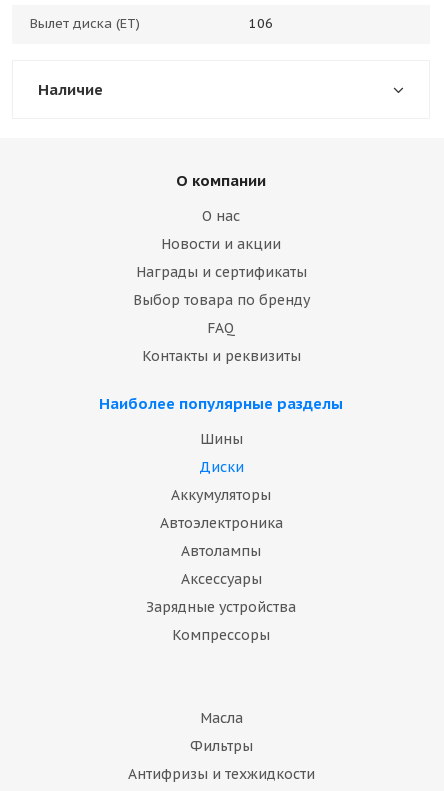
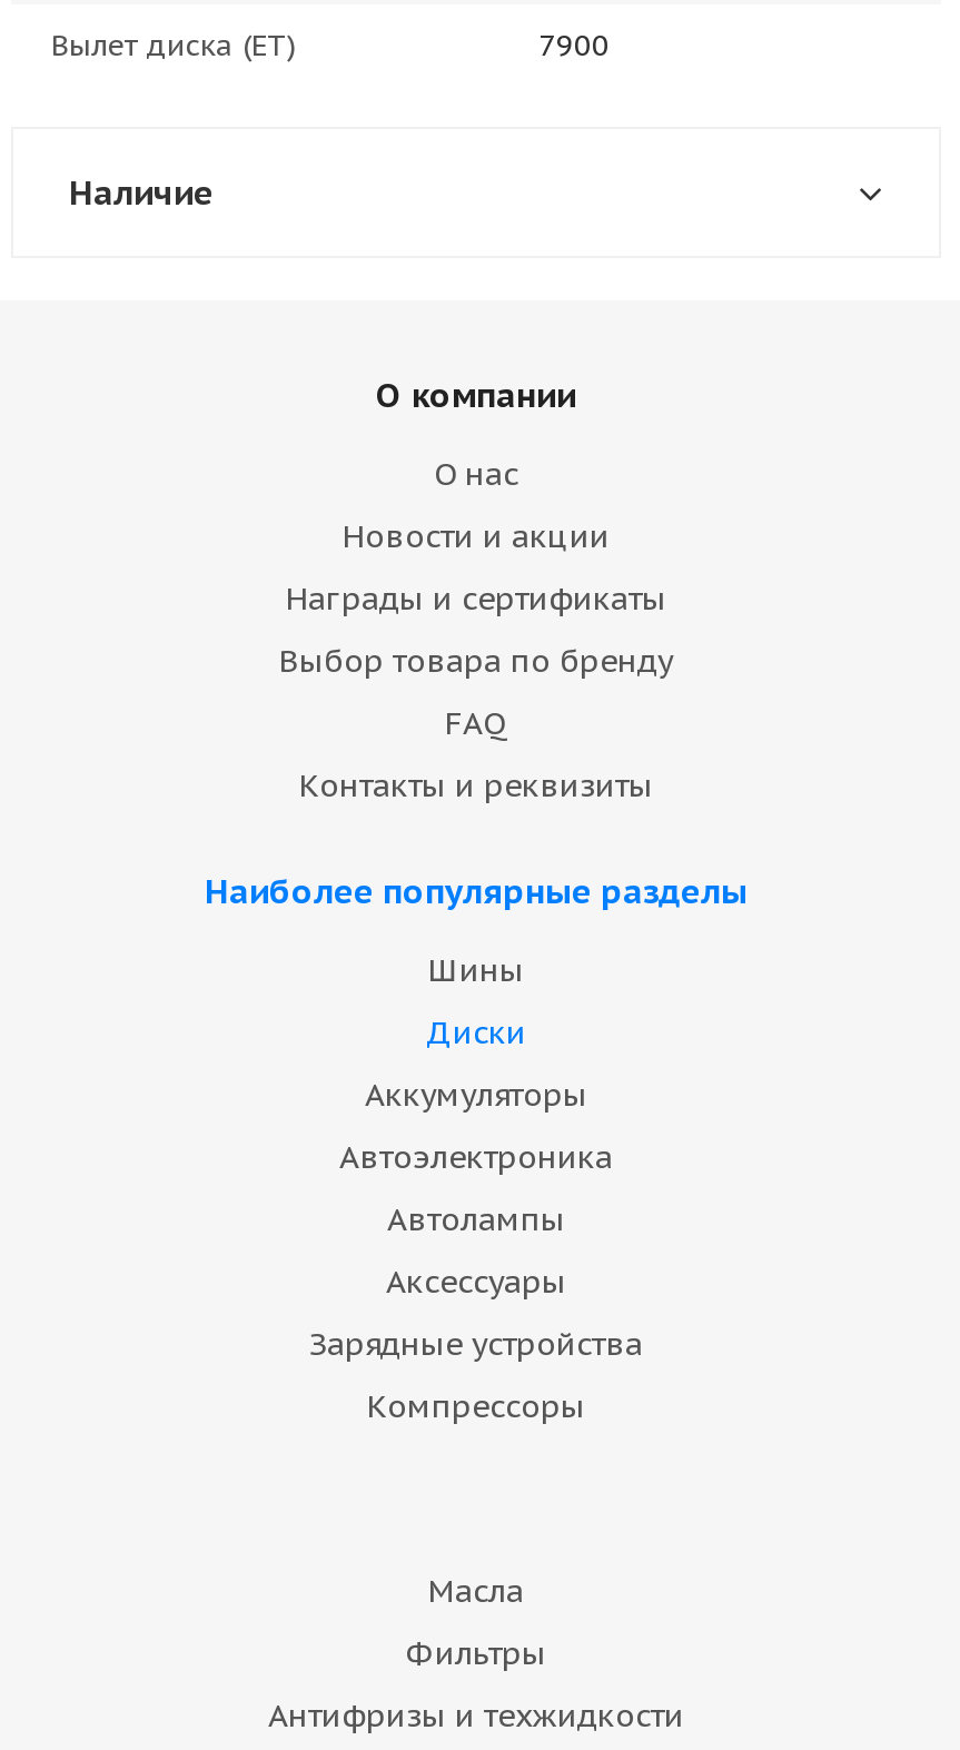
[249,15,273,32] 106 -> [538,27,610,65] 7900

